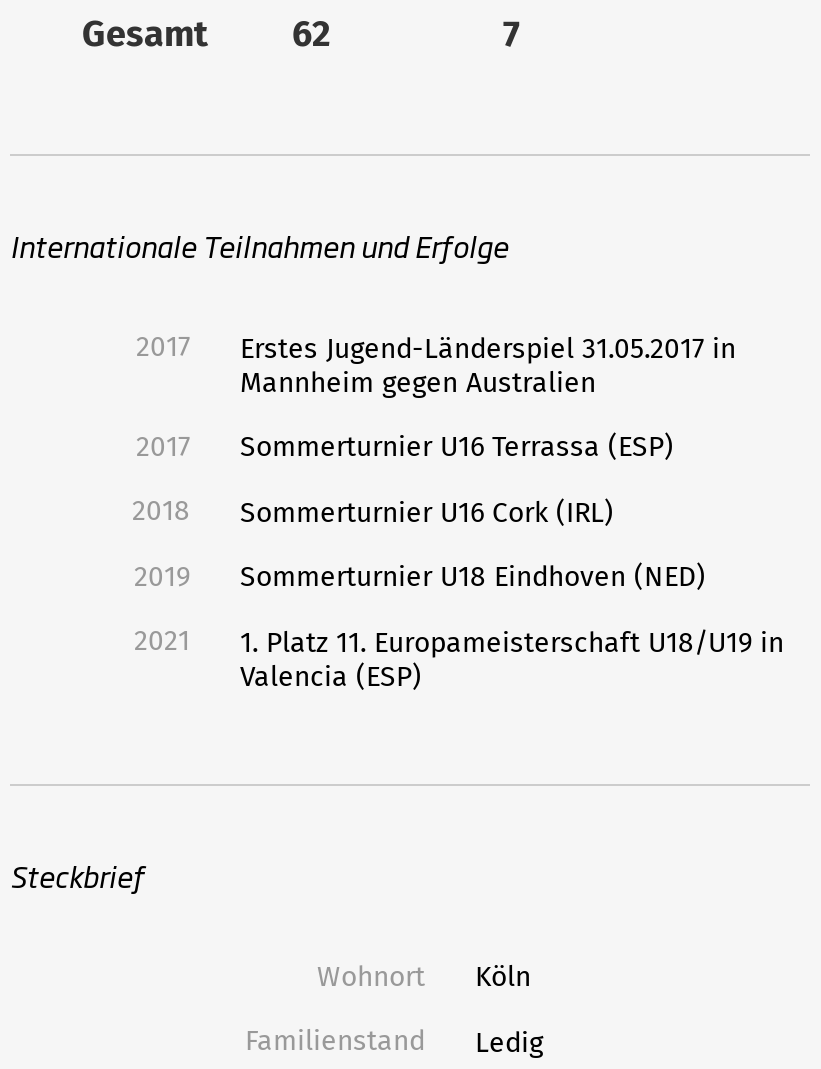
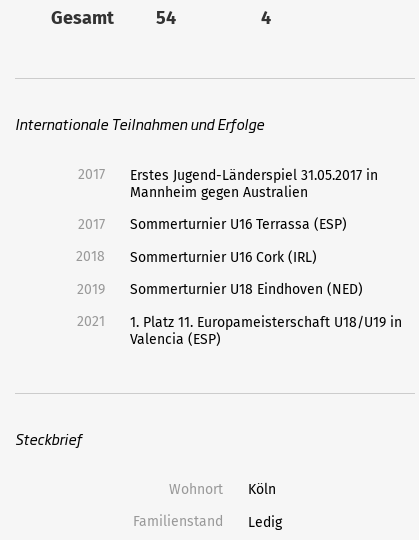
[82,12,330,56] Gesamt 62 -> [51,7,175,29] Gesamt 54
[503,12,519,56] 7 -> [260,7,270,29] 4

